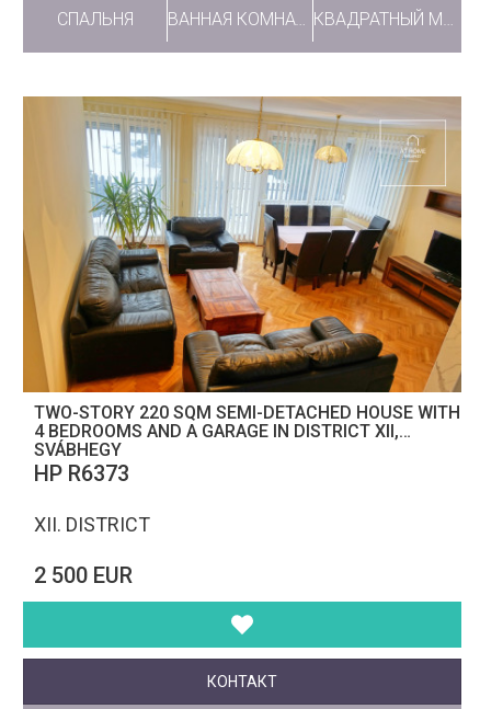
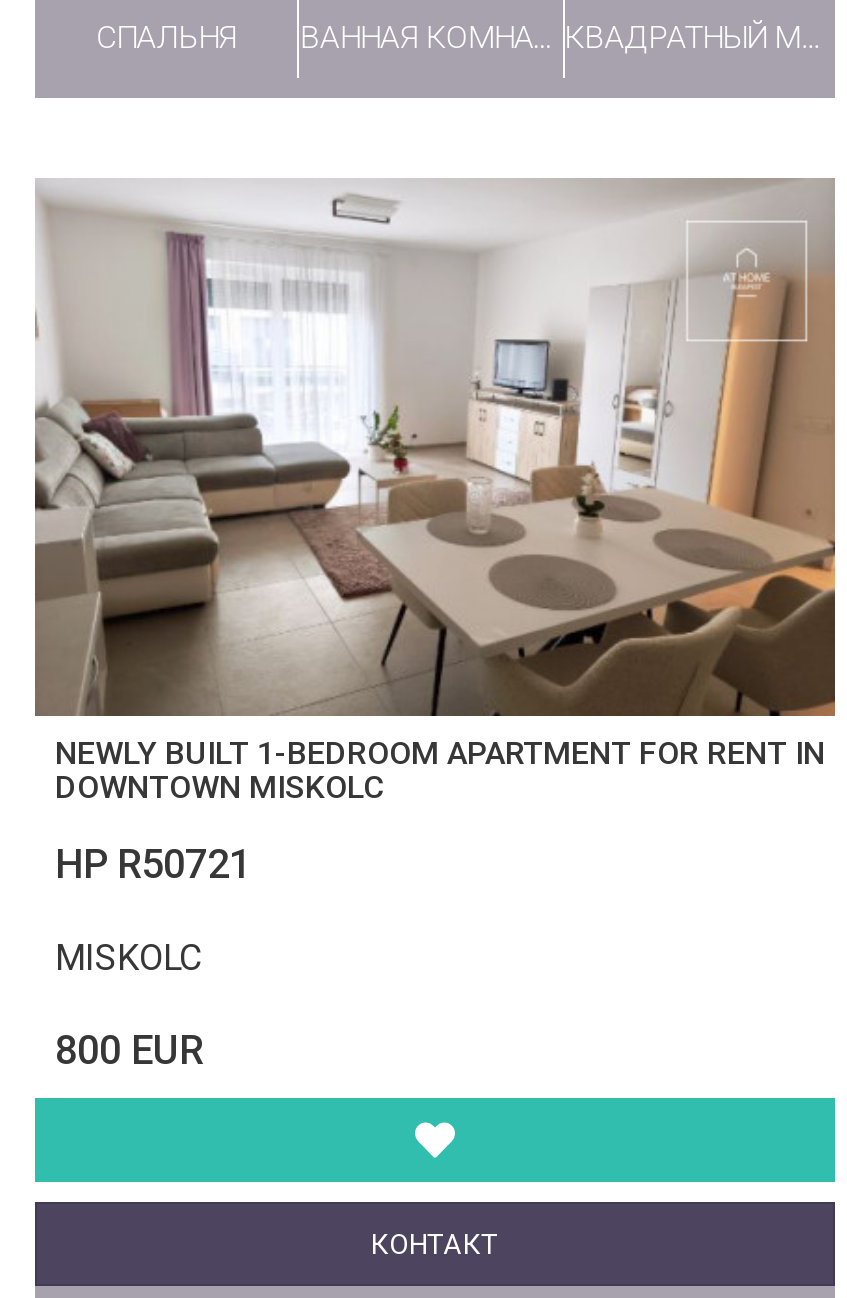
[22,95,462,589] [image] | TWO-STORY 220 SQM SEMI-DETACHED HOUSE WITH | 4 BEDROOMS AND A GARAGE IN DISTRICT XII, | SVÁBHEGY | НР R6373 | XII. DISTRICT | 2 500 EUR -> [33,176,837,1074] [image] | NEWLY BUILT 1-BEDROOM APARTMENT FOR RENT IN | DOWNTOWN MISKOLC | НР R50721 | MISKOLC | 800 EUR

